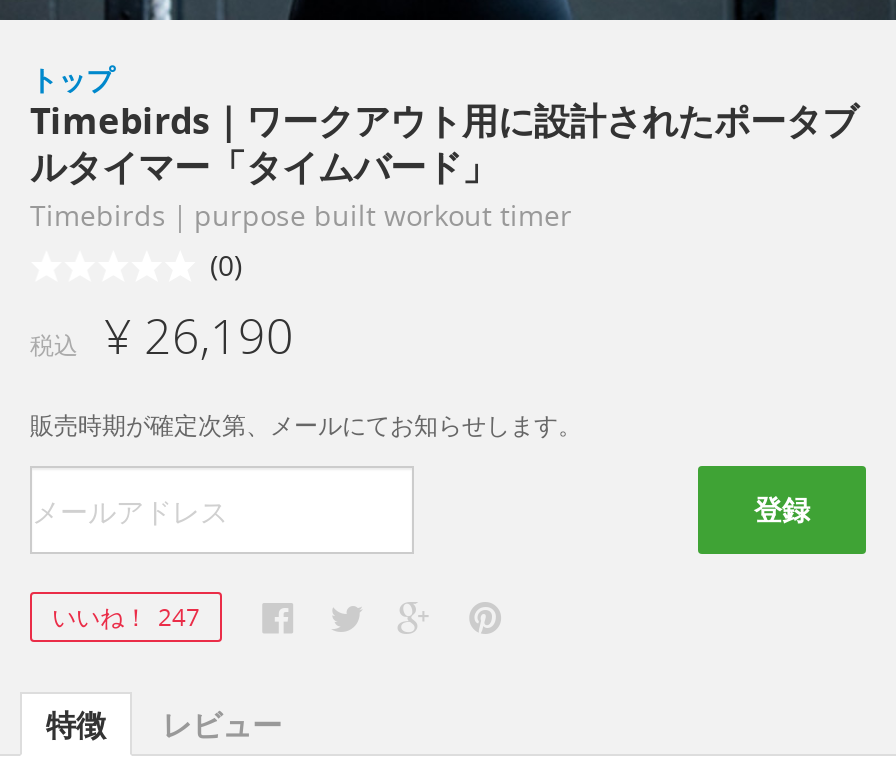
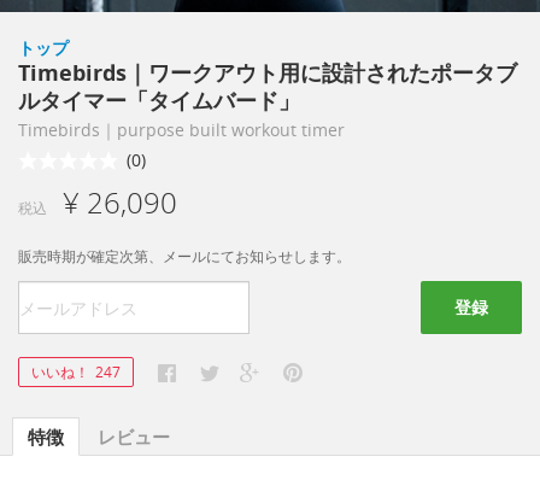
[30,302,294,368] 税込 ¥ 26,190 -> [18,182,177,222] 税込 ¥ 26,090

